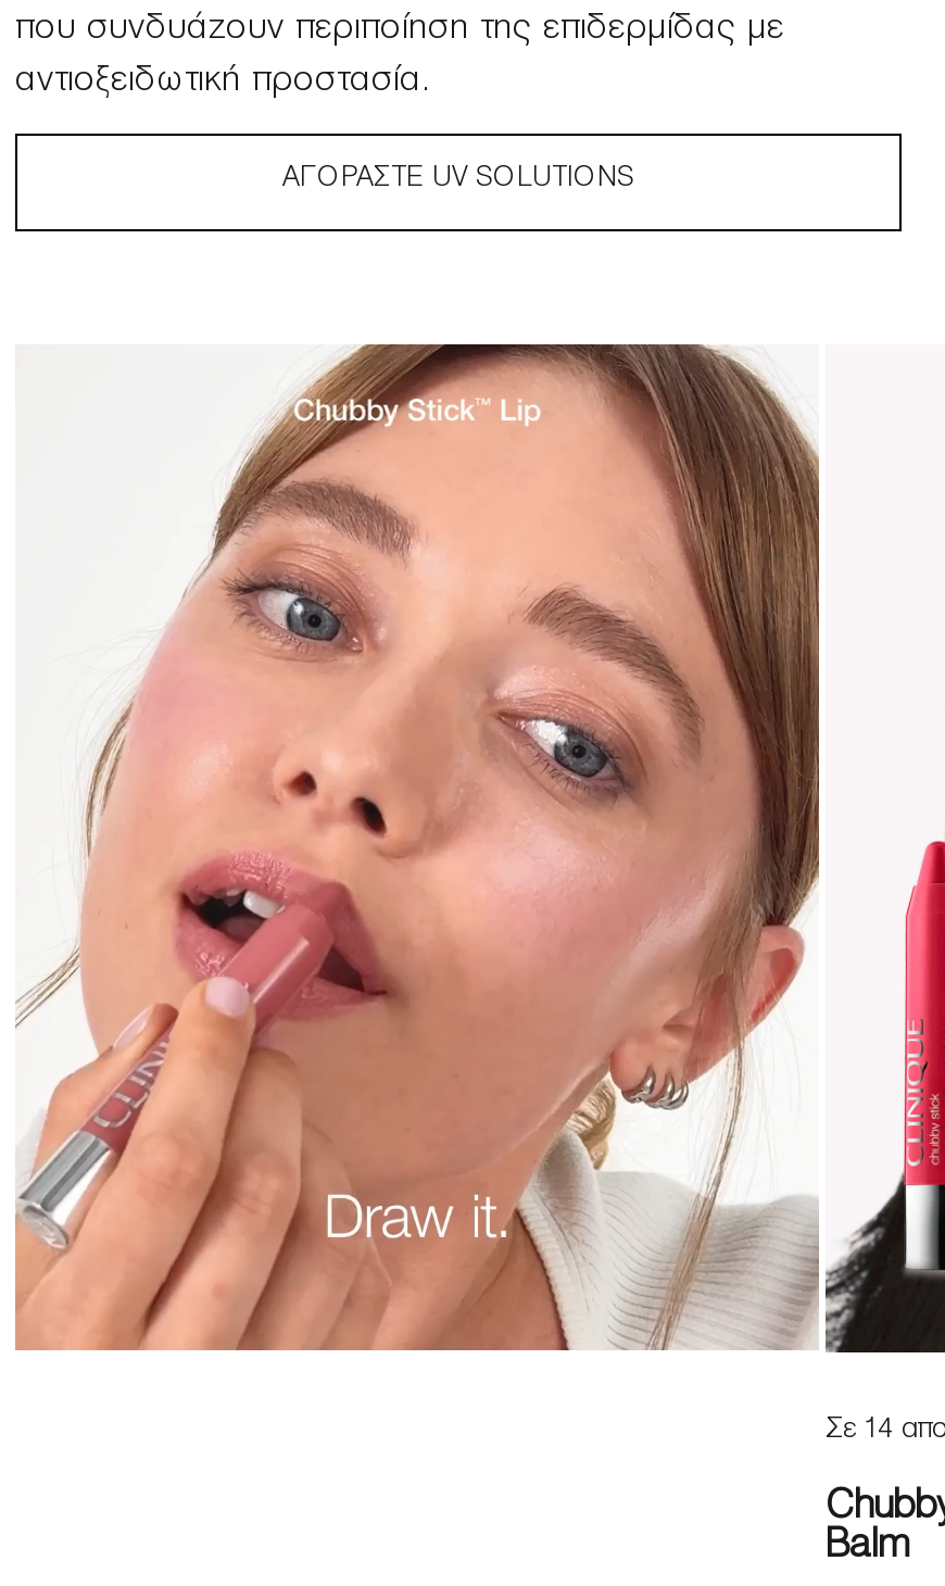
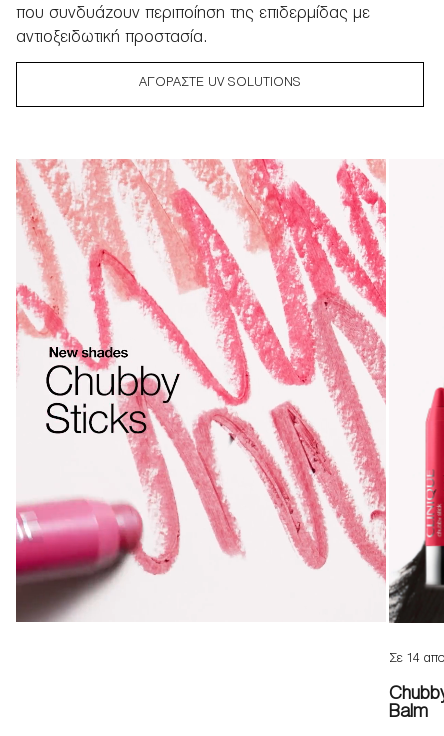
[13,342,821,1352] [image] -> [15,158,387,623] [image]

